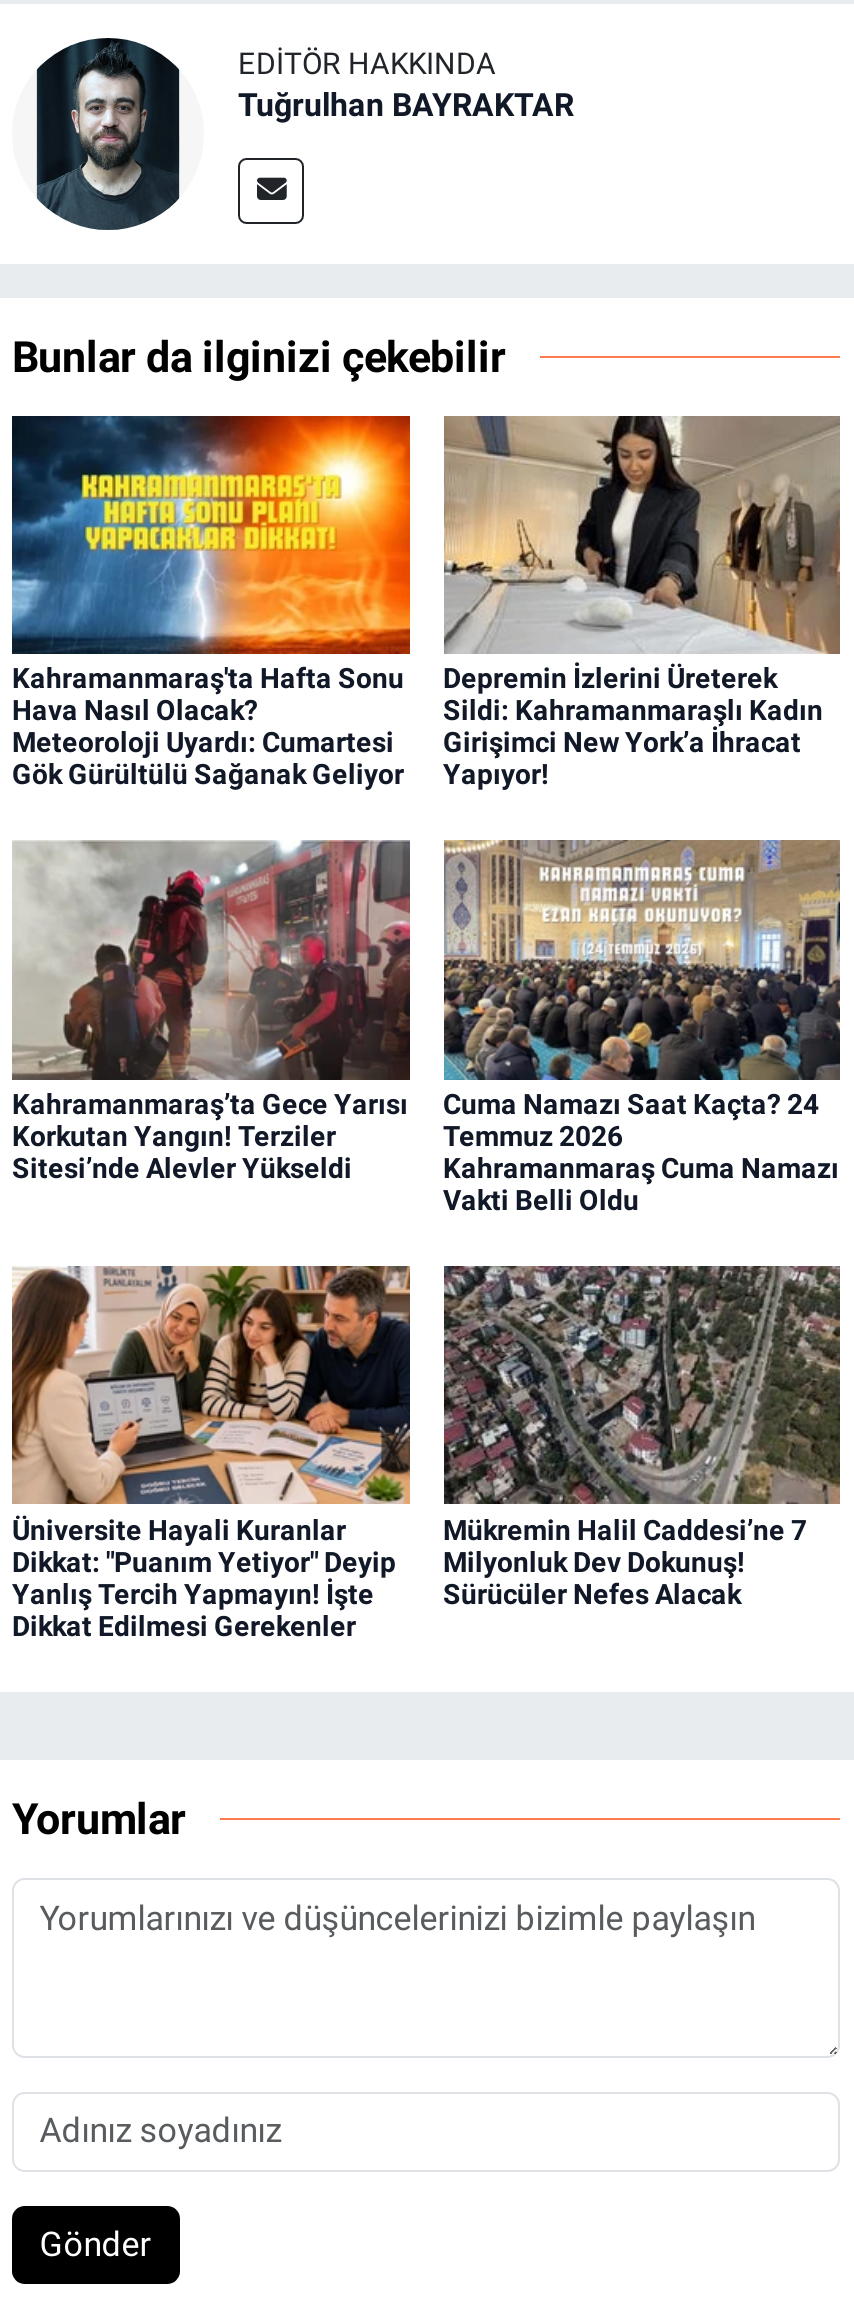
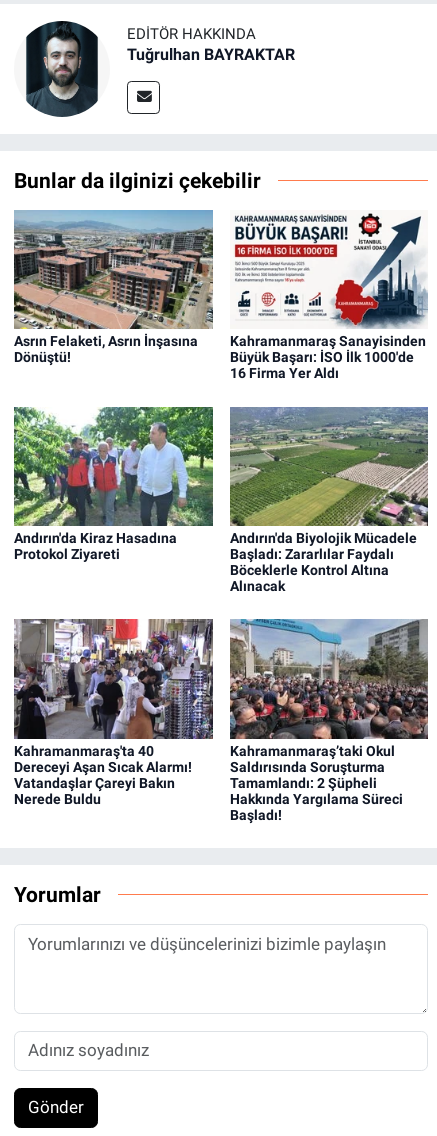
[10,414,412,790] [image] | Kahramanmaraş'ta Hafta Sonu | Hava Nasıl Olacak? | Meteoroloji Uyardı: Cumartesi | Gök Gürültülü Sağanak Geliyor -> [13,209,214,365] [image] | Asrın Felaketi, Asrın İnşasına | Dönüştü!
[442,414,842,790] [image] | Depremin İzlerini Üreterek | Sildi: Kahramanmaraşlı Kadın | Girişimci New York’a İhracat | Yapıyor! -> [229,210,428,381] [image] | Kahramanmaraş Sanayisinden | Büyük Başarı: İSO İlk 1000'de | 16 Firma Yer Aldı
[12,838,412,1184] [image] | Kahramanmaraş’ta Gece Yarısı | Korkutan Yangın! Terziler | Sitesi’nde Alevler Yükseldi -> [13,406,213,562] [image] | Andırın'da Kiraz Hasadına | Protokol Ziyareti
[443,838,840,1216] [image] | Cuma Namazı Saat Kaçta? 24 | Temmuz 2026 | Kahramanmaraş Cuma Namazı | Vakti Belli Oldu -> [229,406,428,594] [image] | Andırın'da Biyolojik Mücadele | Başladı: Zararlılar Faydalı | Böceklerle Kontrol Altına | Alınacak
[10,1264,412,1642] [image] | Üniversite Hayali Kuranlar | Dikkat: "Puanım Yetiyor" Deyip | Yanlış Tercih Yapmayın! İşte | Dikkat Edilmesi Gerekenler -> [14,618,213,807] [image] | Kahramanmaraş'ta 40 | Dereceyi Aşan Sıcak Alarmı! | Vatandaşlar Çareyi Bakın | Nerede Buldu
[443,1264,840,1610] [image] | Mükremin Halil Caddesi’ne 7 | Milyonluk Dev Dokunuş! | Sürücüler Nefes Alacak -> [229,618,428,823] [image] | Kahramanmaraş’taki Okul | Saldırısında Soruşturma | Tamamlandı: 2 Şüpheli | Hakkında Yargılama Süreci | Başladı!

